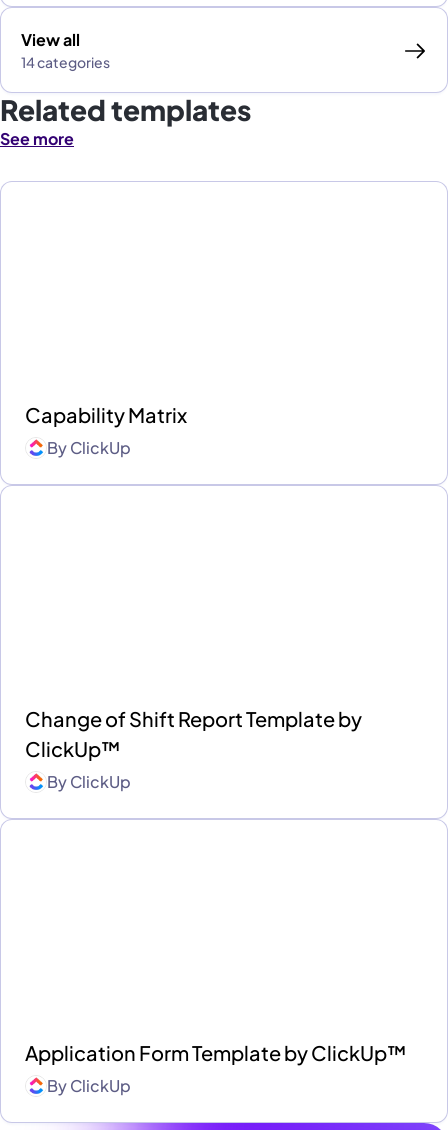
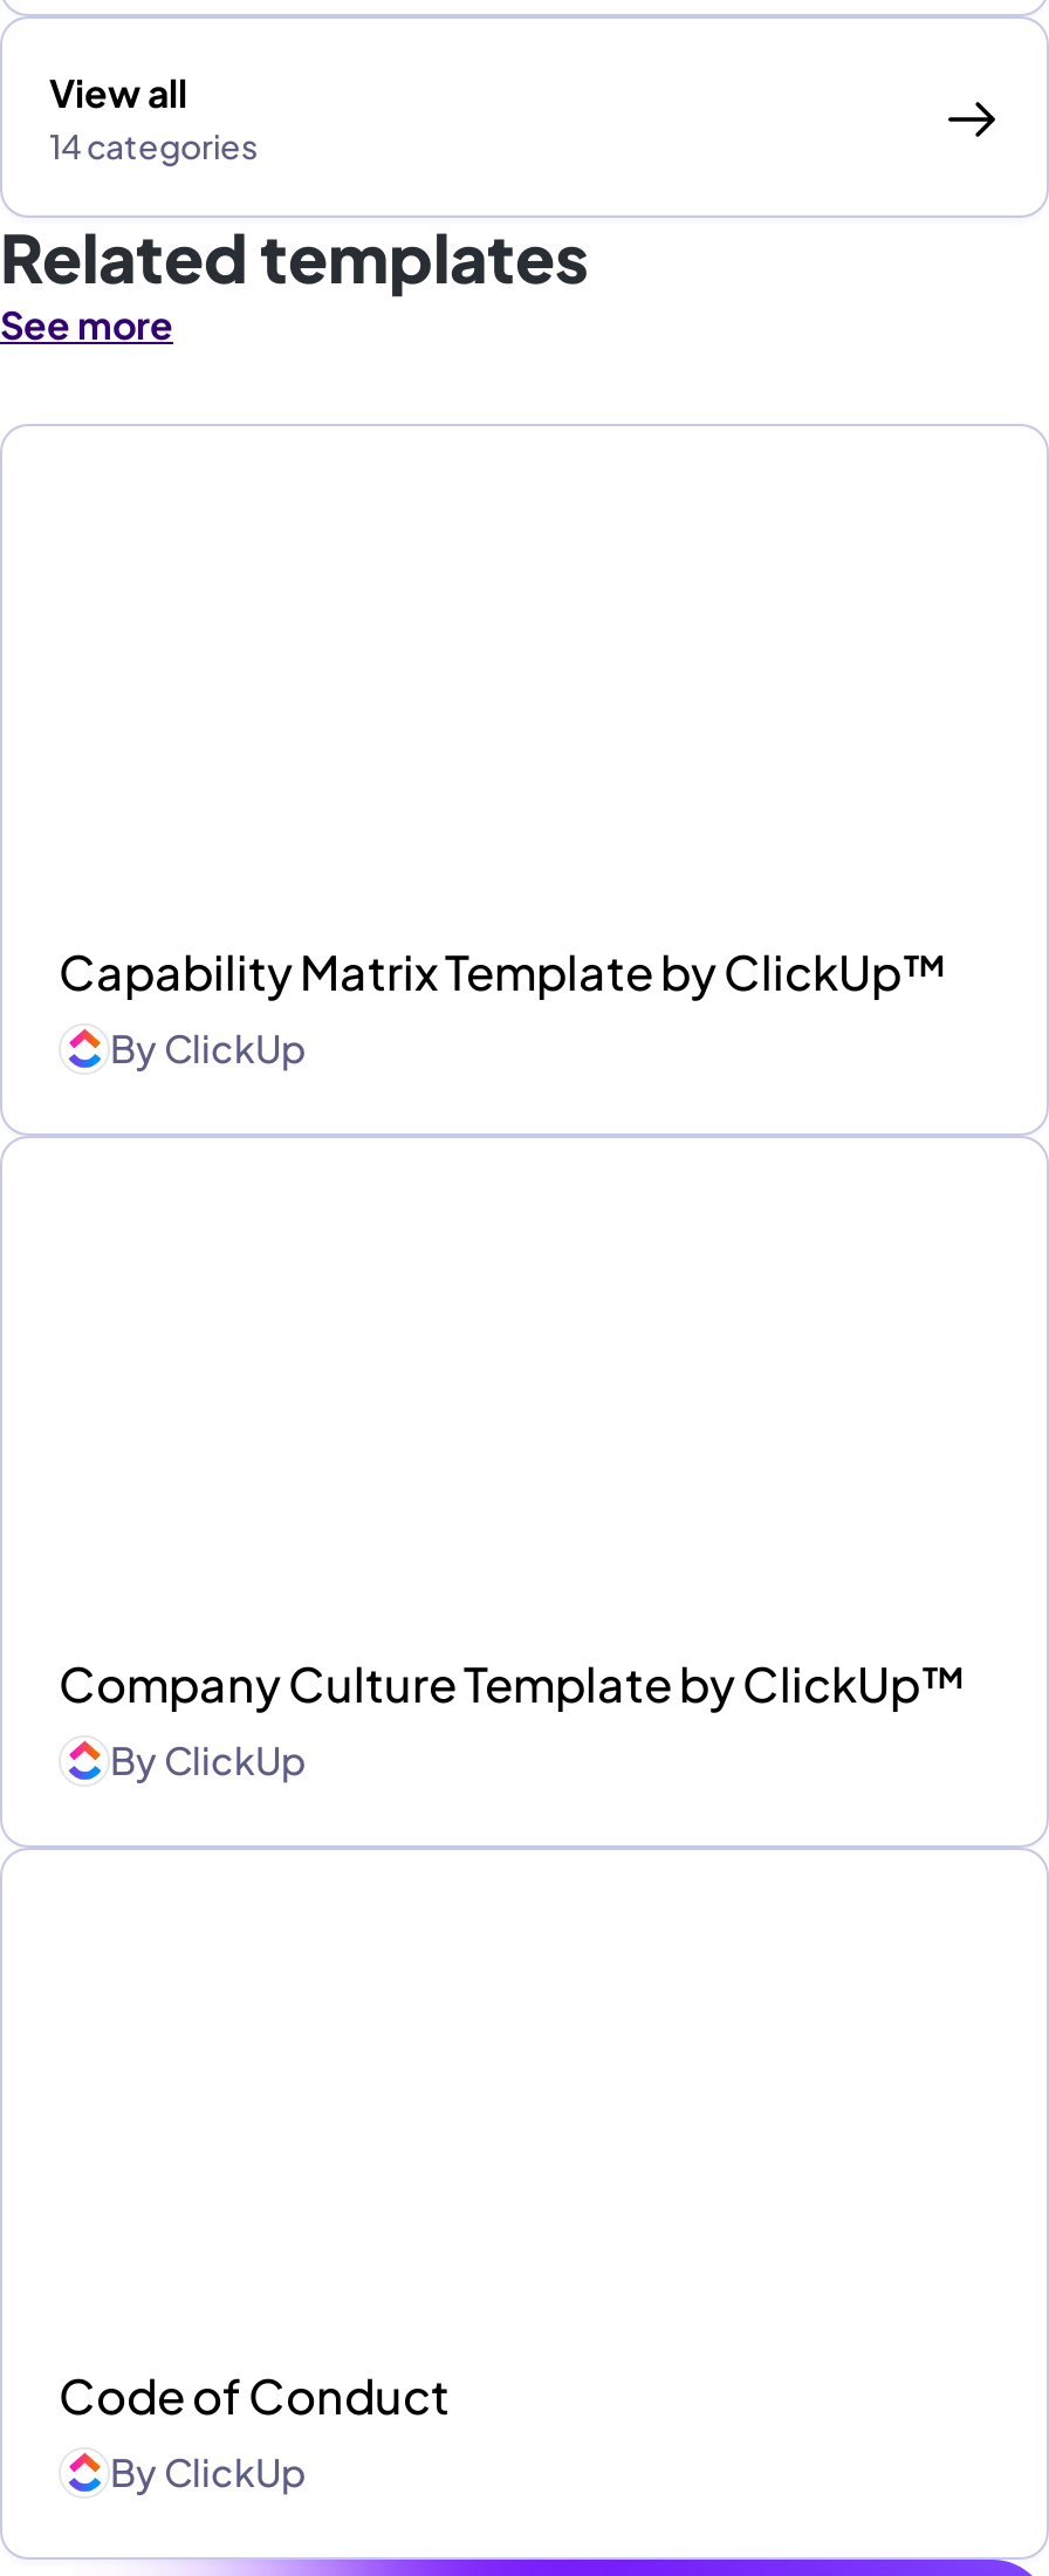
[25,402,187,427] Capability Matrix -> [59,942,948,1001] Capability Matrix Template by ClickUp™
[25,706,362,761] Change of Shift Report Template by | ClickUp™ -> [59,1654,967,1713] Company Culture Template by ClickUp™
[25,1040,407,1065] Application Form Template by ClickUp™ -> [59,2366,450,2425] Code of Conduct

